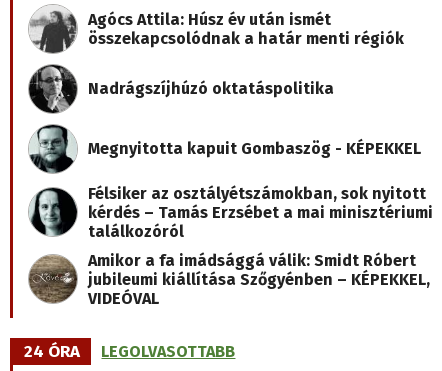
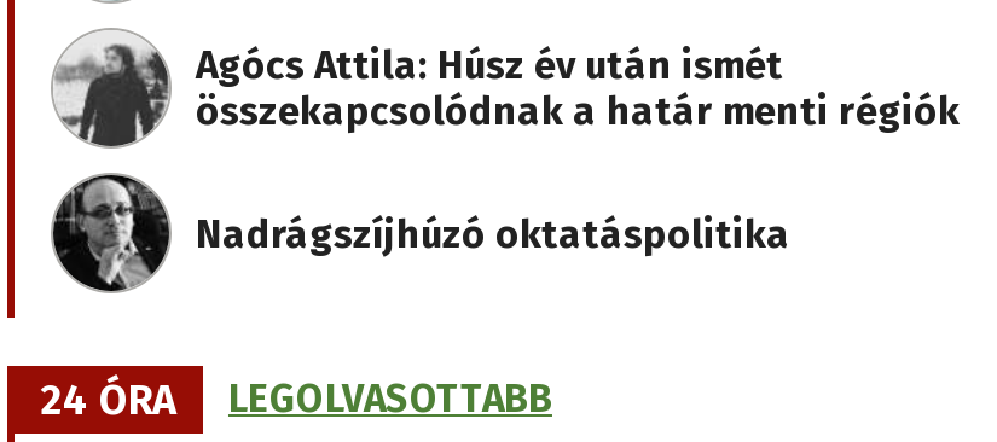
[28,124,433,308] [image] | Megnyitotta kapuit Gombaszög - KÉPEKKEL | Félsiker az osztályétszámokban, sok nyitott | kérdés – Tamás Erzsébet a mai minisztériumi | találkozóról | Amikor a fa imádsággá válik: Smidt Róbert | jubileumi kiállítása Szőgyénben – KÉPEKKEL, | VIDEÓVAL -> none
[28,187,74,237] [image] -> none
[28,254,74,304] [image] -> none

